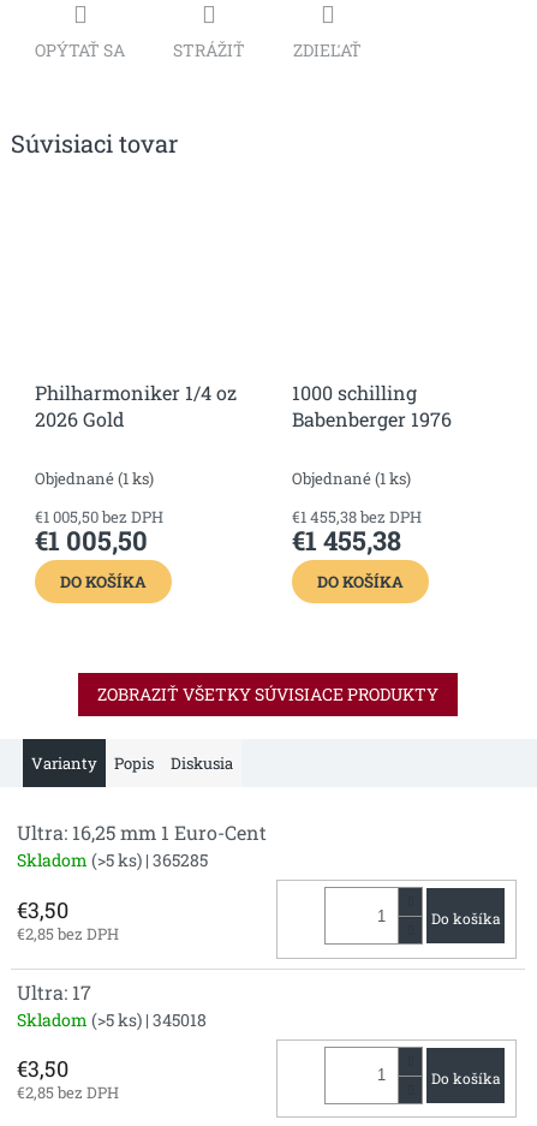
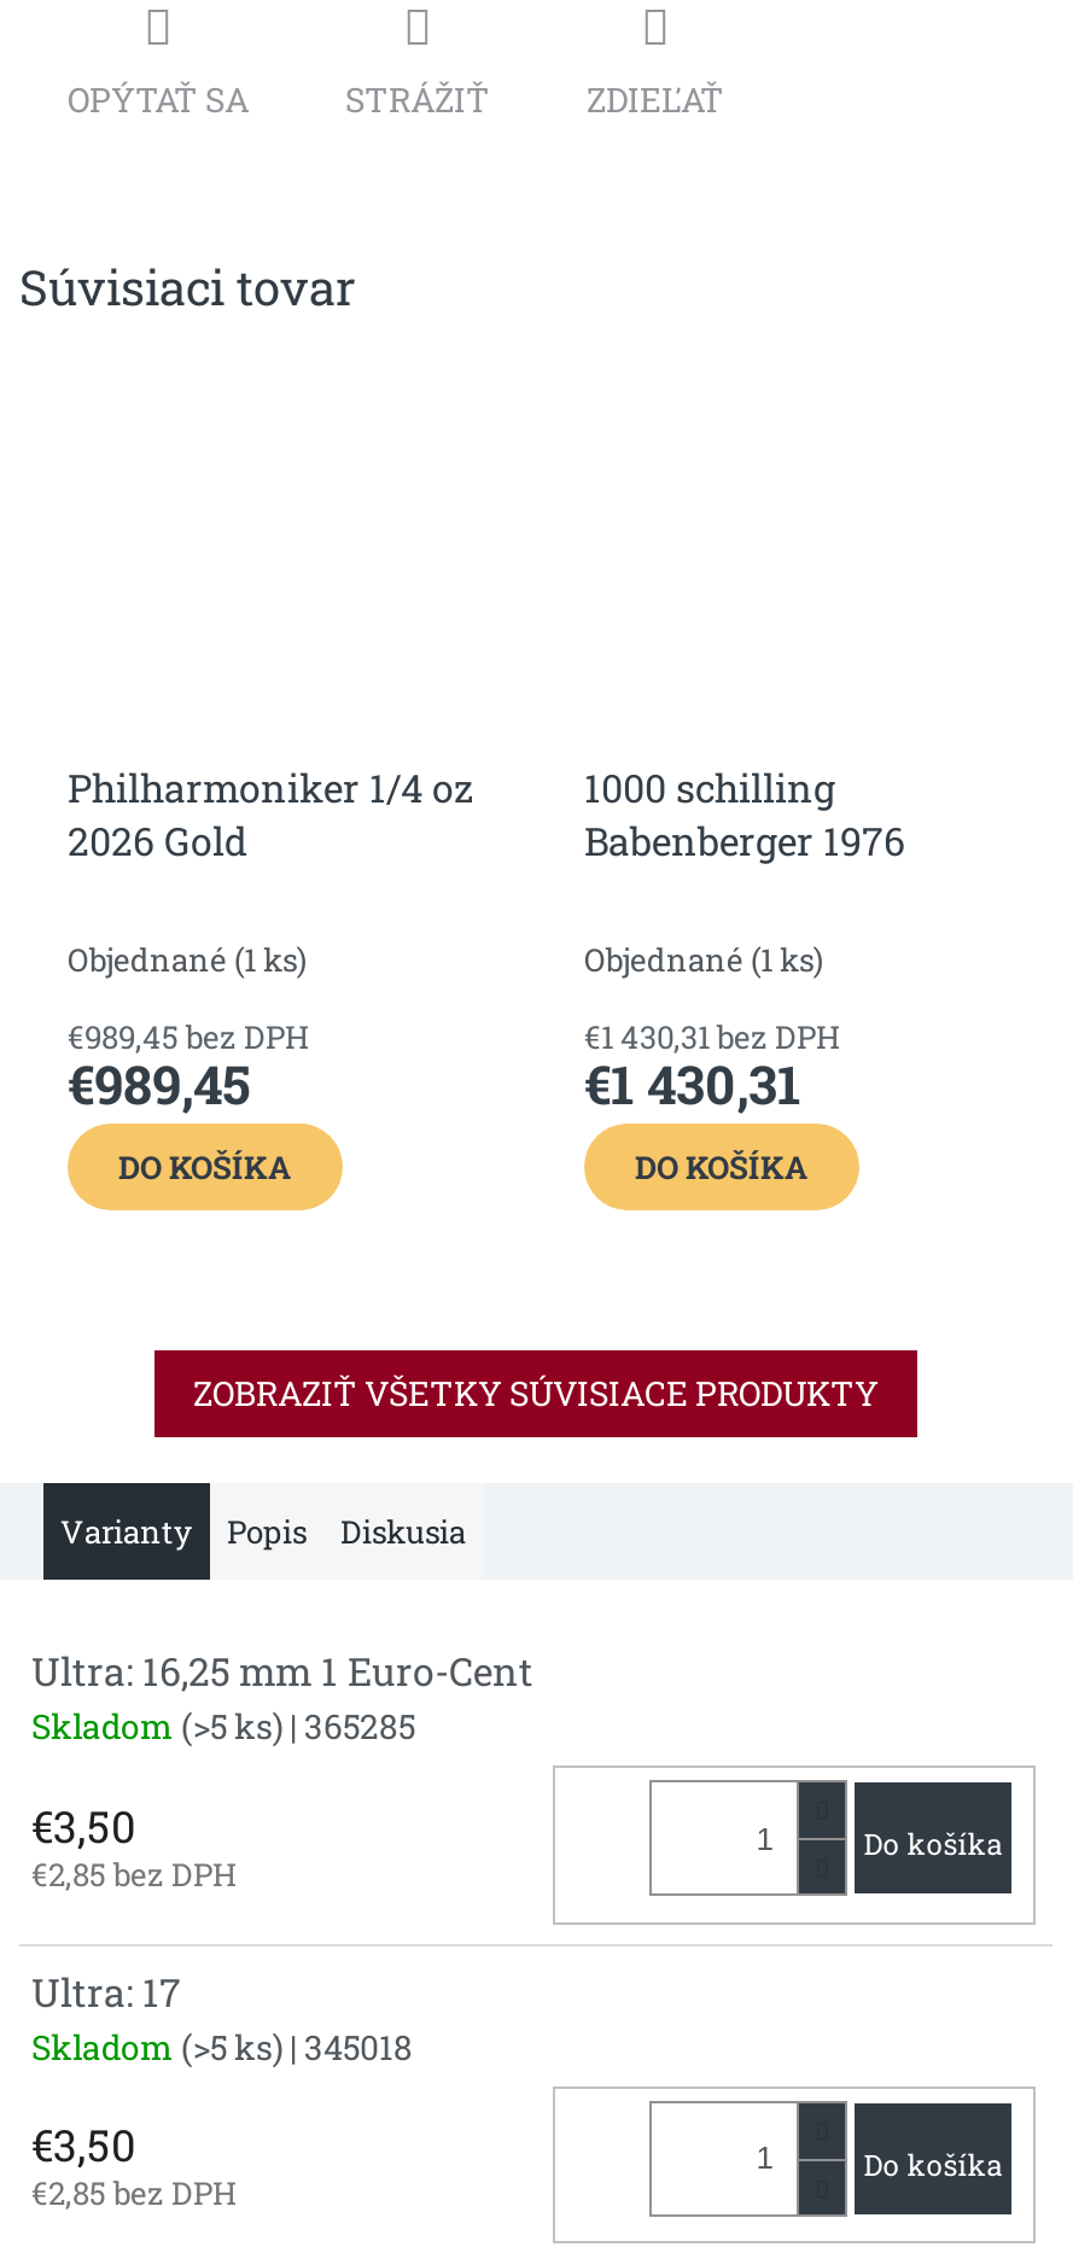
[35,506,163,558] €1 005,50 bez DPH | €1 005,50 -> [68,1016,309,1120] €989,45 bez DPH | €989,45
[292,506,422,528] €1 455,38 bez DPH -> [584,1016,840,1059] €1 430,31 bez DPH
[292,523,401,558] €1 455,38 -> [584,1050,801,1120] €1 430,31

